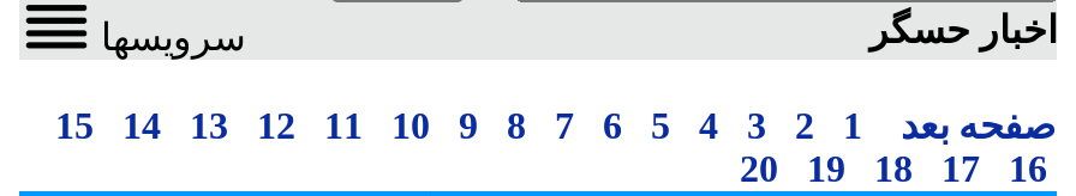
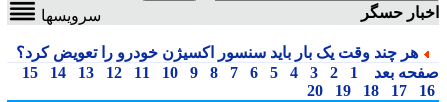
none -> [40,44,442,61] هر چند وقت یک بار باید سنسور اکسیژن خودرو را تعویض کرد؟

